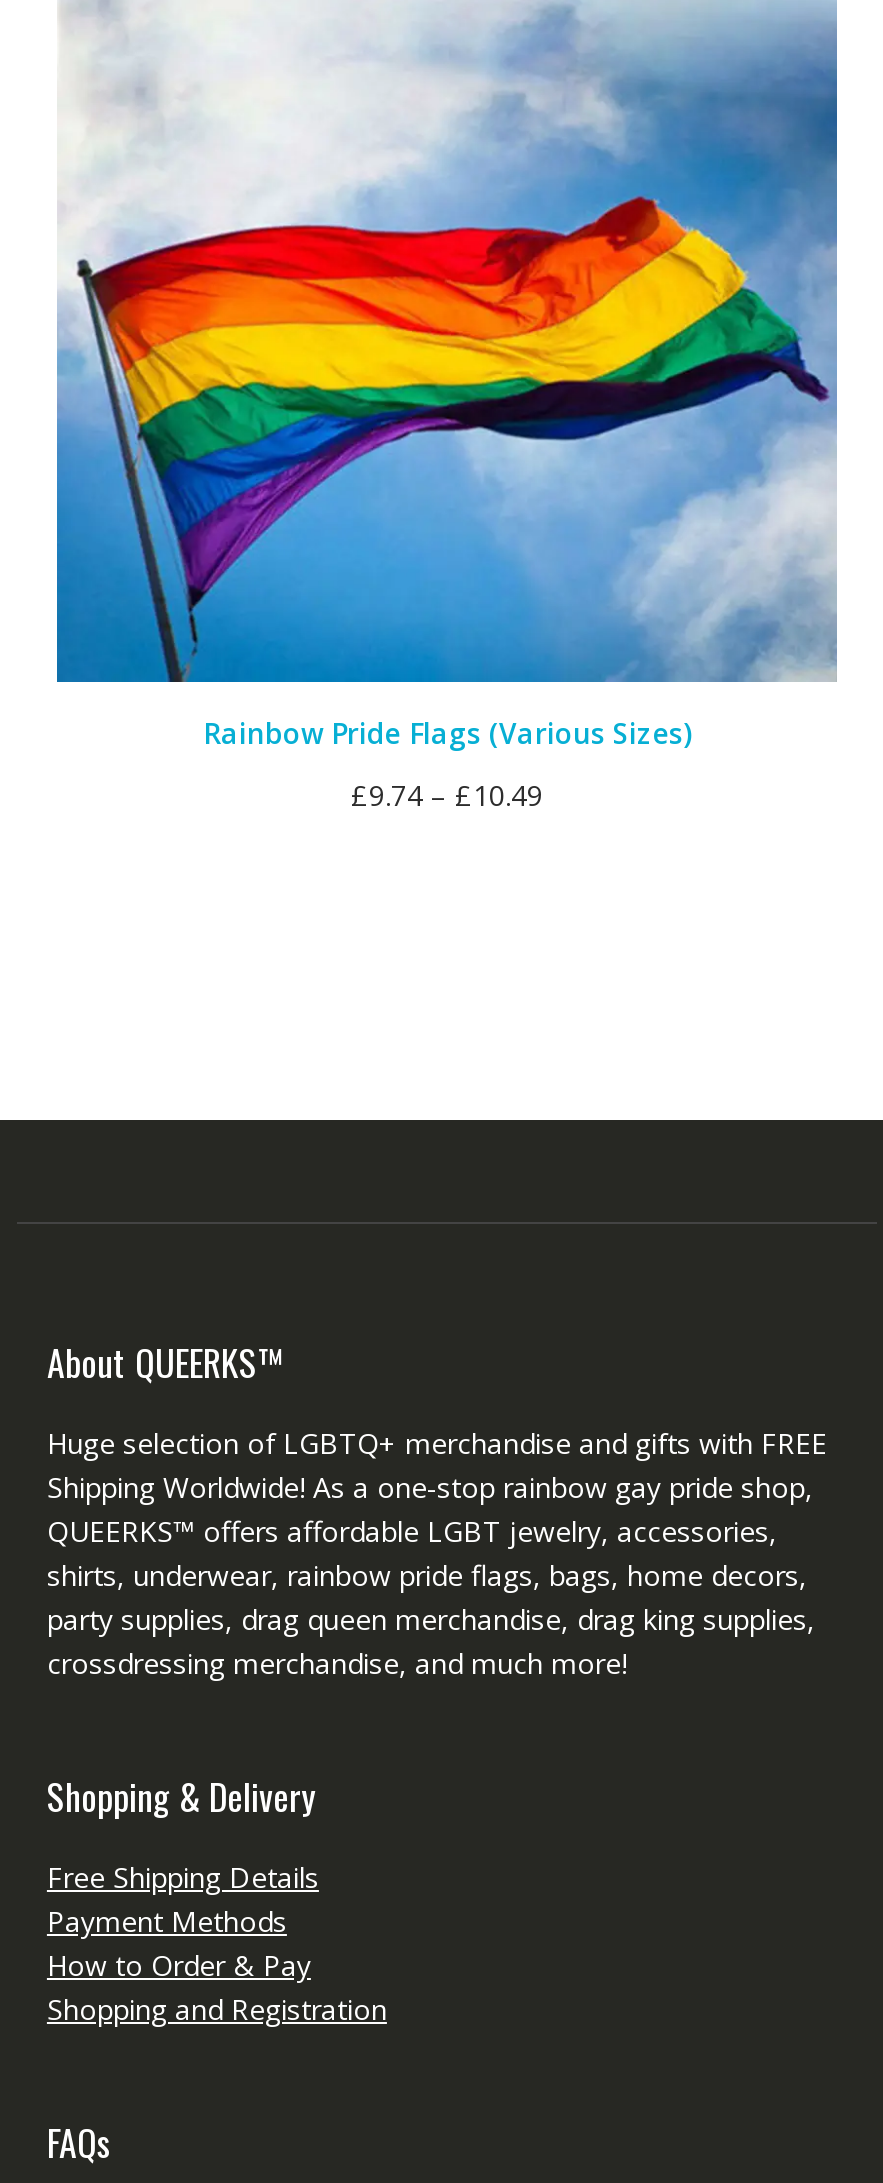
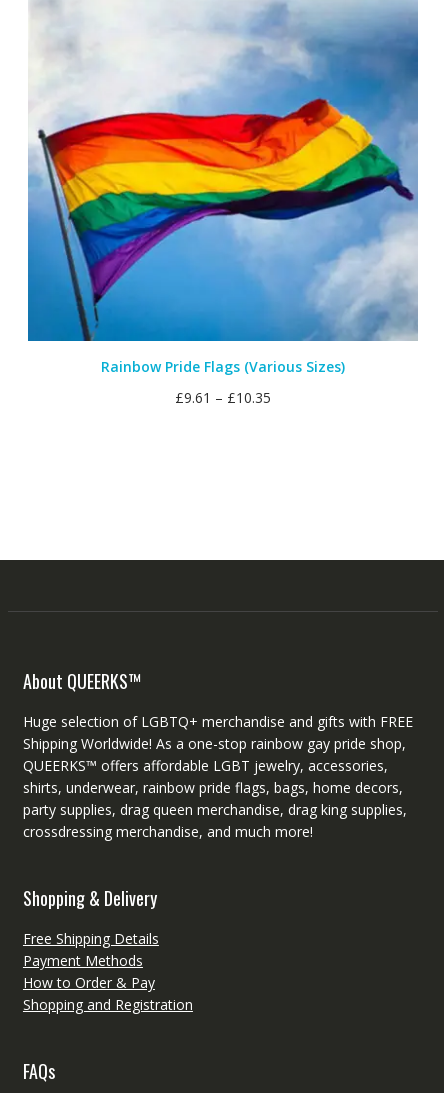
[351,775,543,813] £9.74 – £10.49 -> [175,388,271,407] £9.61 – £10.35

